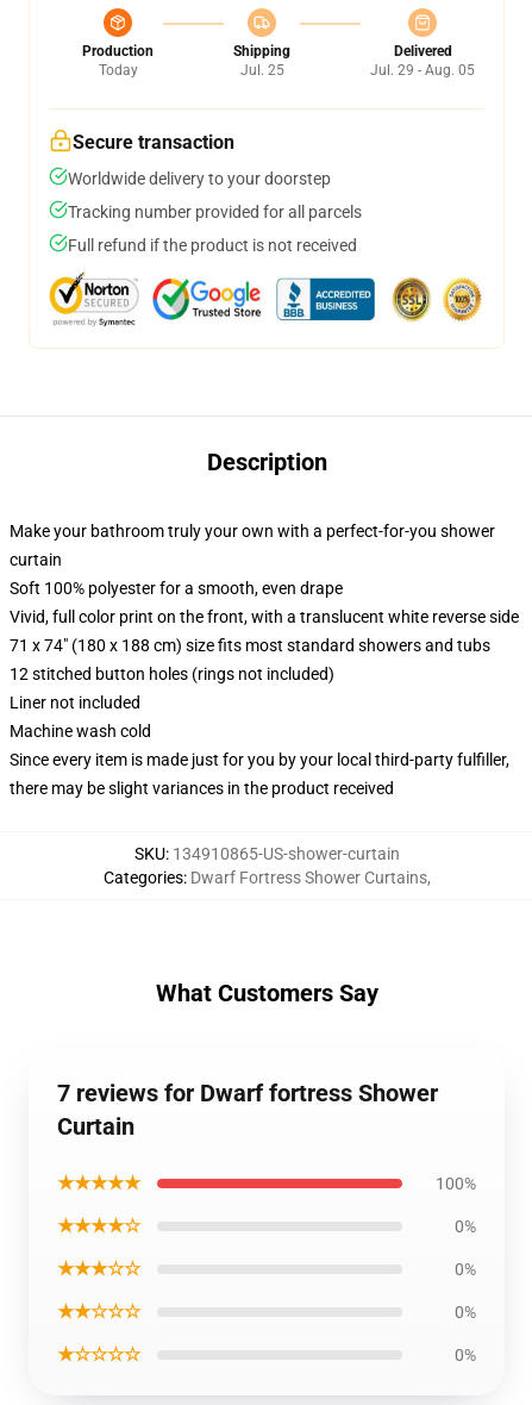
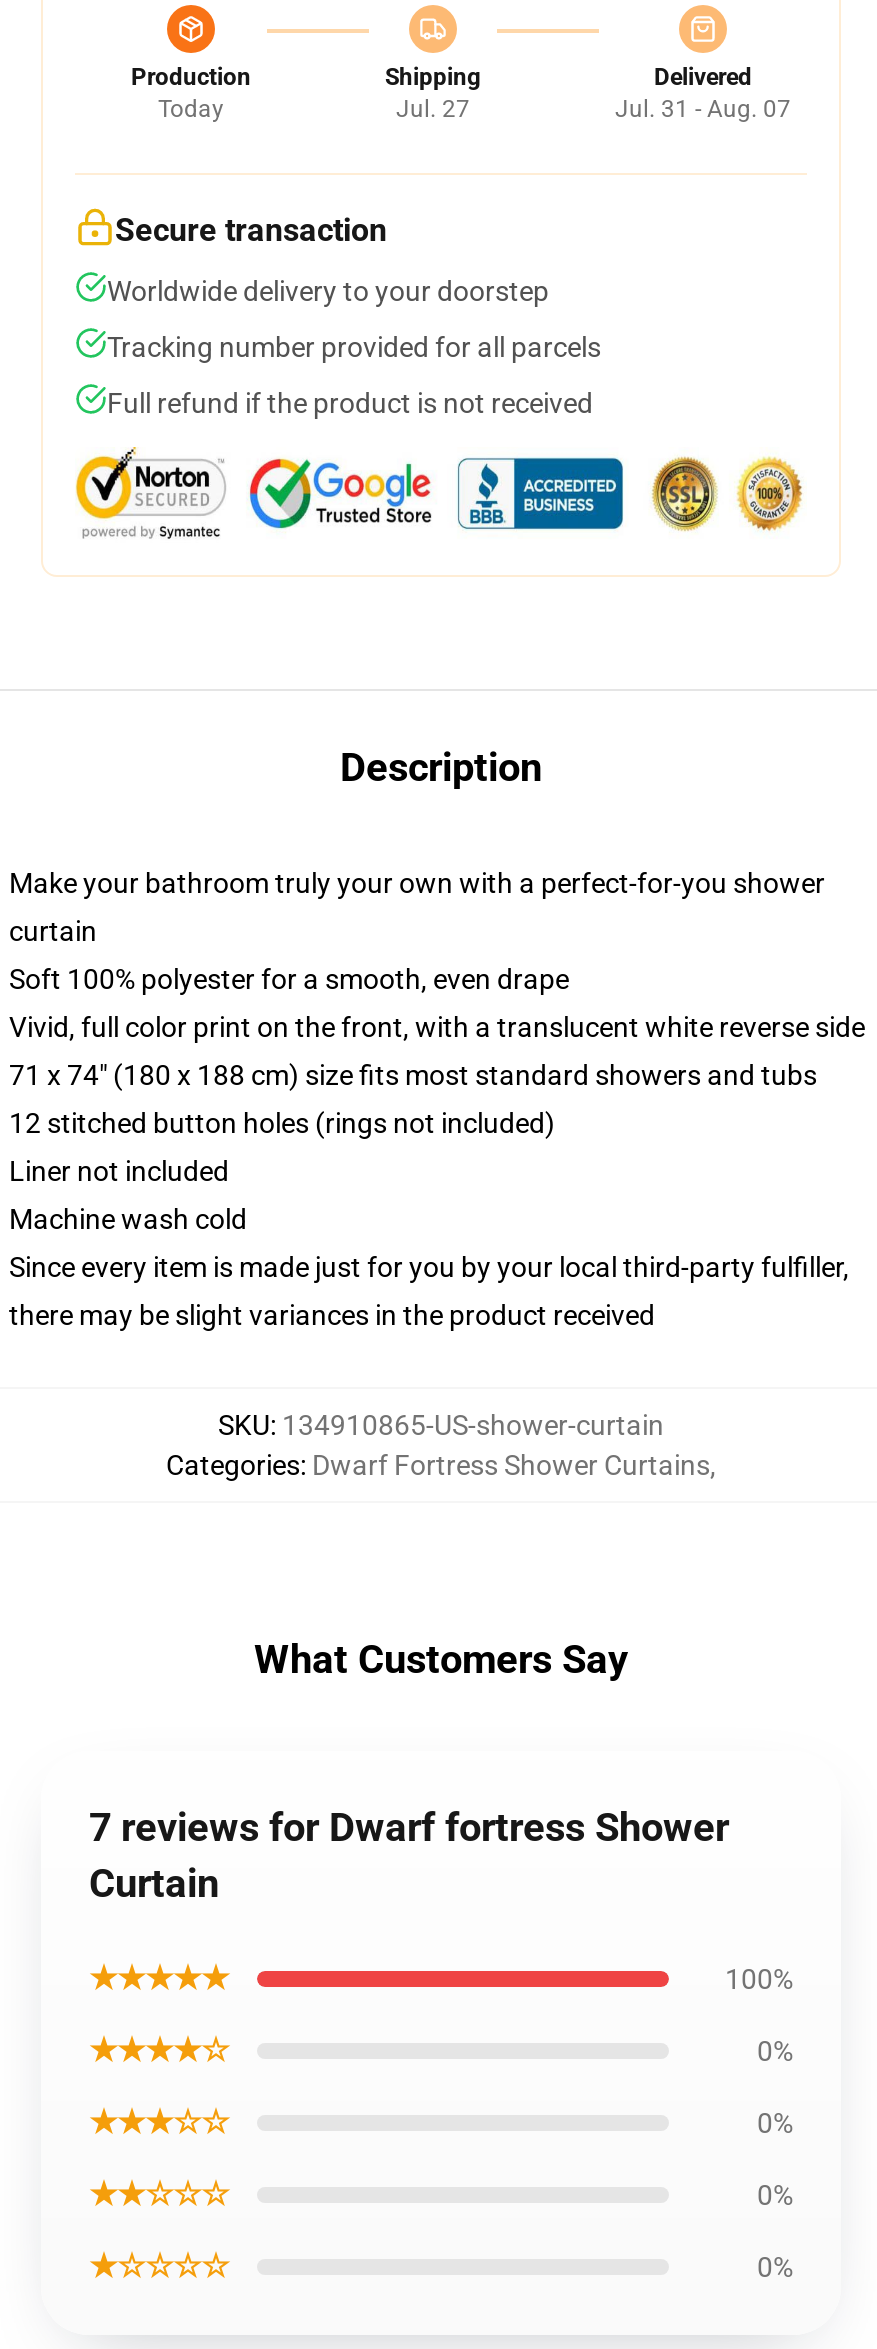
[240,62,284,79] Jul. 25 -> [396,95,470,123] Jul. 27
[370,62,475,79] Jul. 29 - Aug. 05 -> [615,95,791,123] Jul. 31 - Aug. 07

